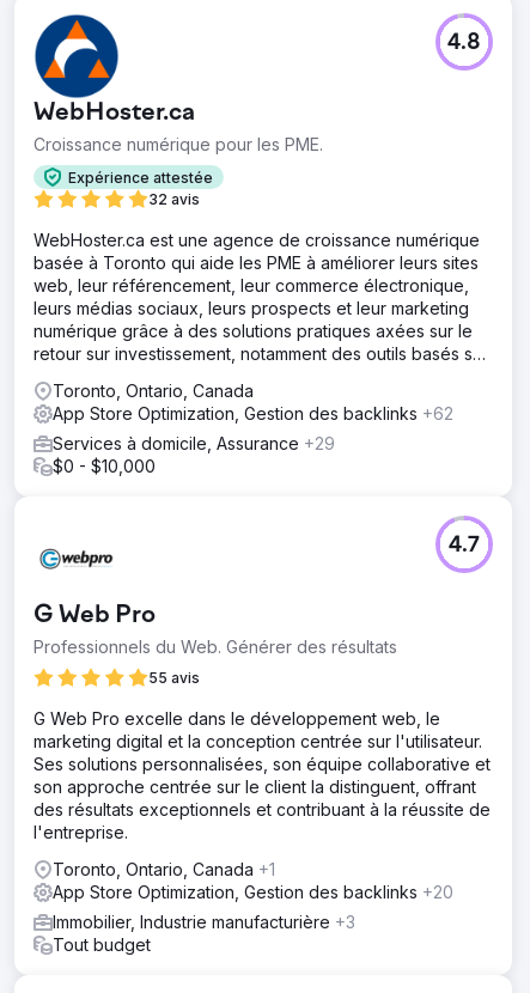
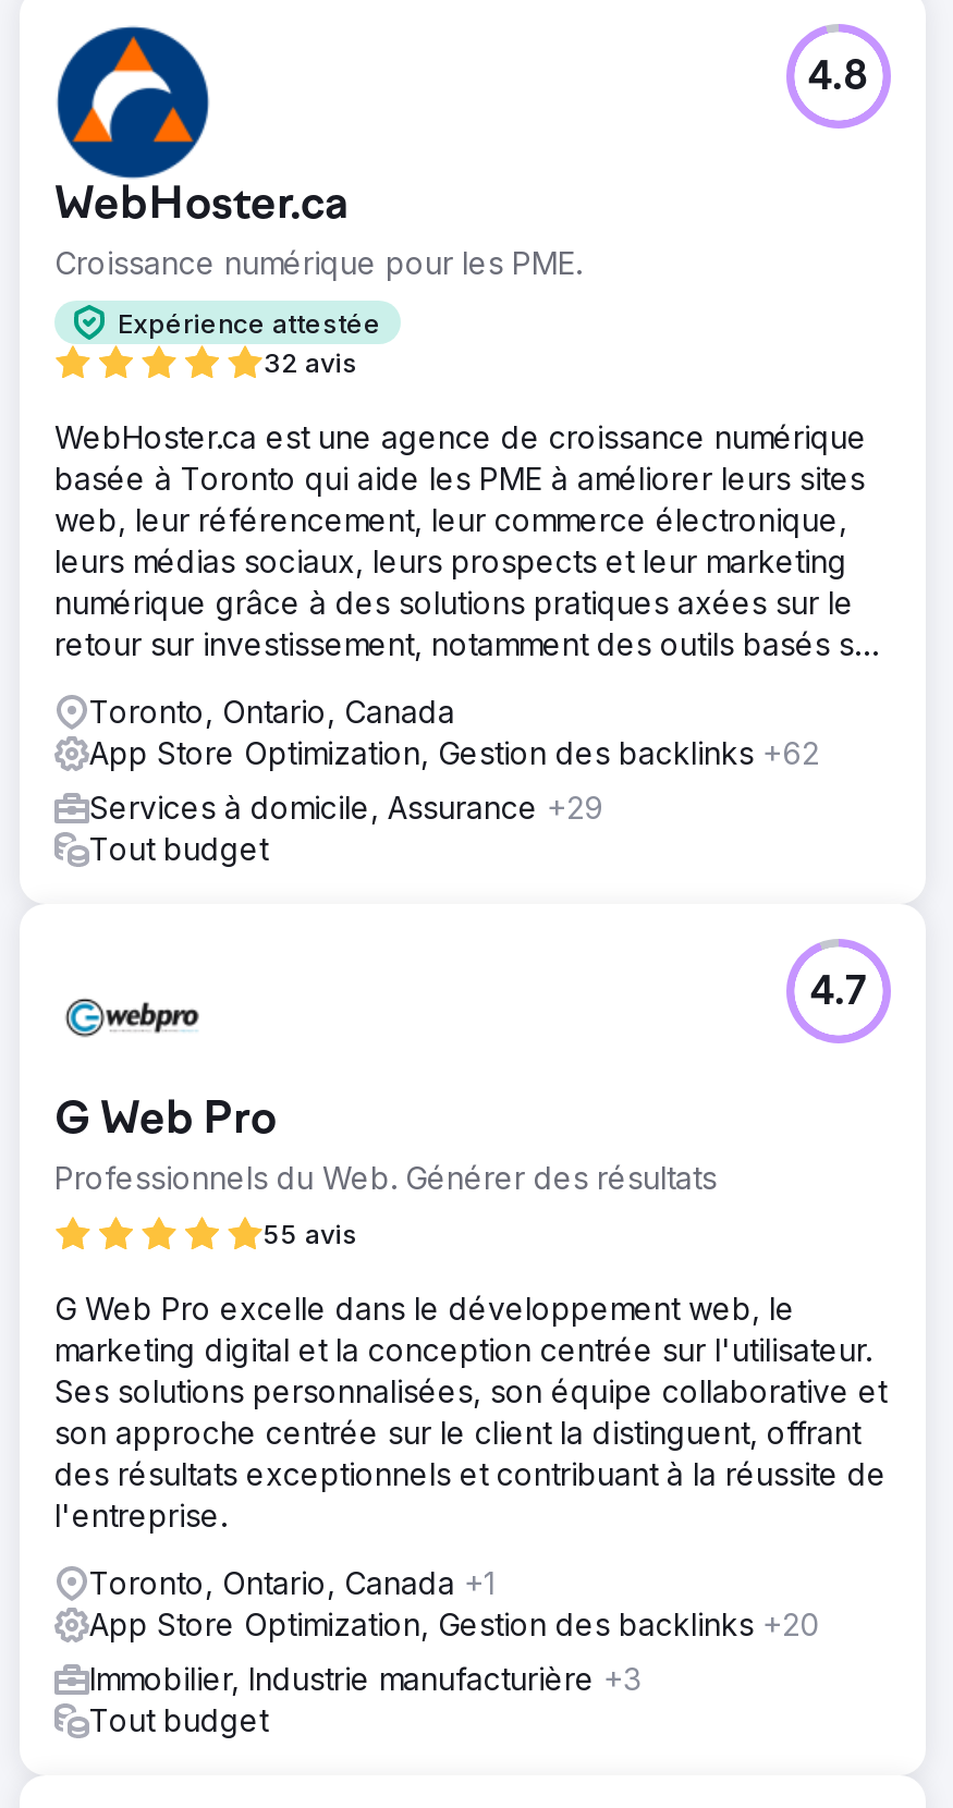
[53,456,156,476] $0 - $10,000 -> [89,830,268,867] Tout budget

